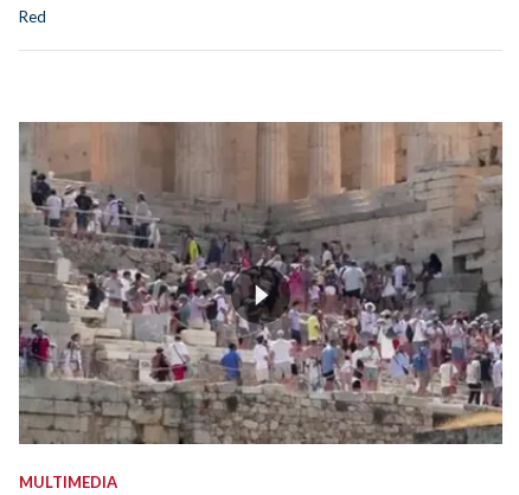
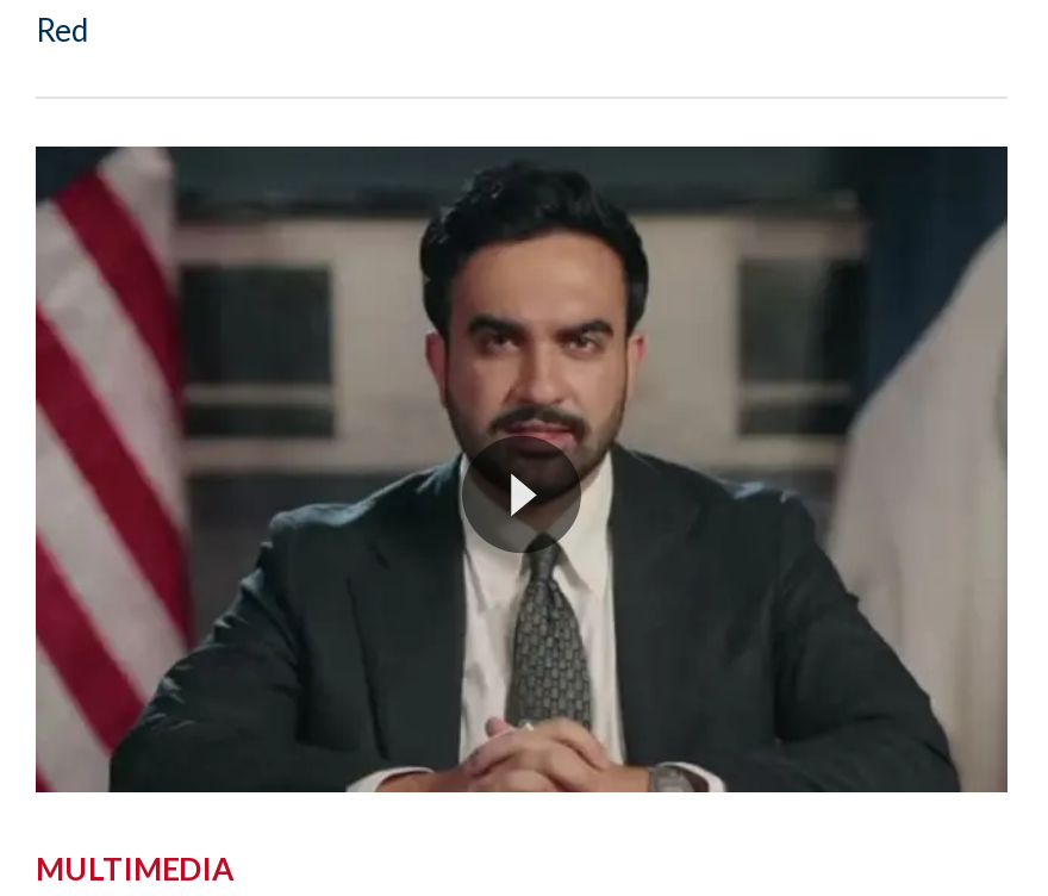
[18,122,502,445] [image] -> [33,145,1010,794] [image]

